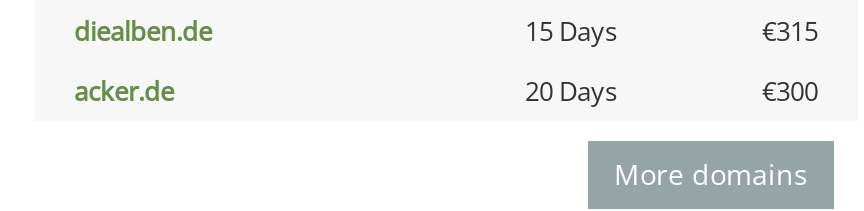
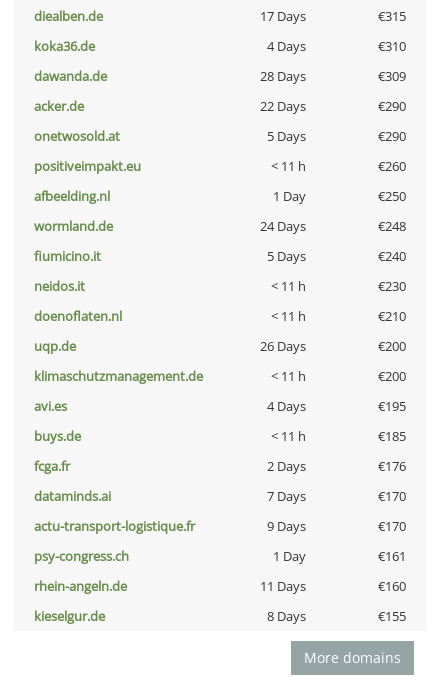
[525,13,617,49] 15 Days -> [259,7,305,25] 17 Days
none -> [34,37,406,85] koka36.de | 4 Days | €310 | dawanda.de | 28 Days | €309
[525,73,818,109] 20 Days | €300 -> [34,97,406,625] 22 Days | €290 | onetwosold.at | 5 Days | €290 | positiveimpakt.eu | < 11 h | €260 | afbeelding.nl | 1 Day | €250 | wormland.de | 24 Days | €248 | fiumicino.it | 5 Days | €240 | neidos.it | < 11 h | €230 | doenoflaten.nl | < 11 h | €210 | uqp.de | 26 Days | €200 | klimaschutzmanagement.de | < 11 h | €200 | avi.es | 4 Days | €195 | buys.de | < 11 h | €185 | fcga.fr | 2 Days | €176 | dataminds.ai | 7 Days | €170 | actu-transport-logistique.fr | 9 Days | €170 | psy-congress.ch | 1 Day | €161 | rhein-angeln.de | 11 Days | €160 | kieselgur.de | 8 Days | €155

